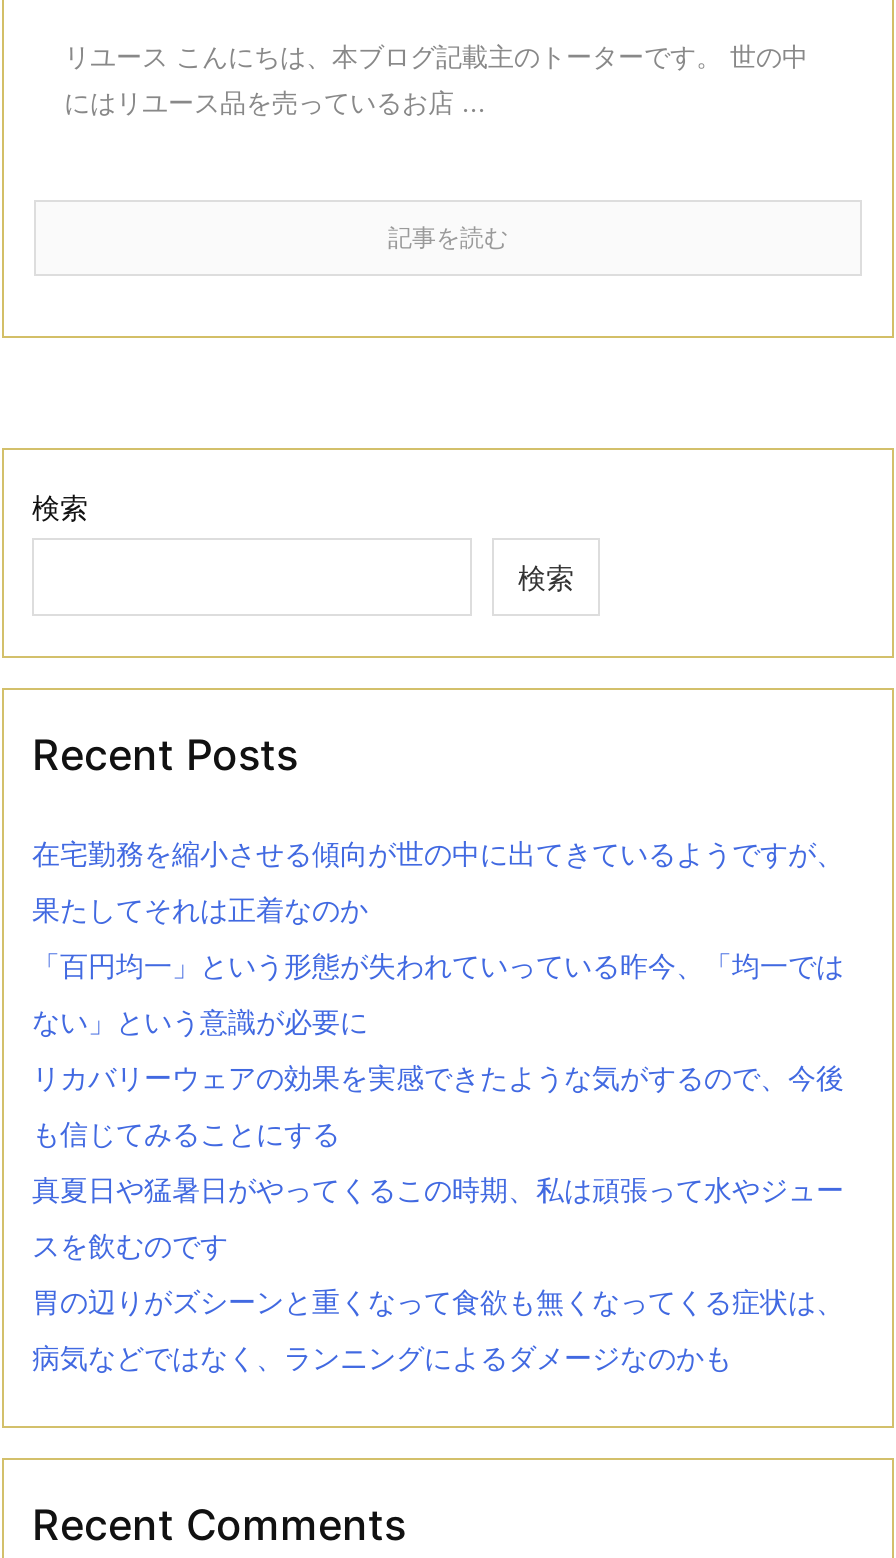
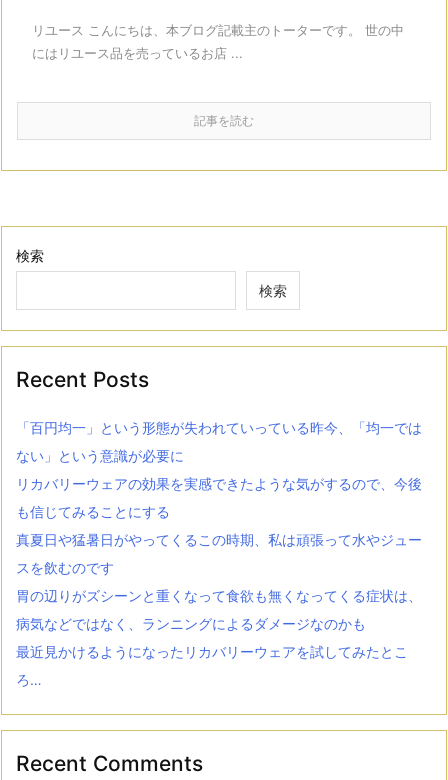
[32,836,844,926] 在宅勤務を縮小させる傾向が世の中に出てきているようですが、 | 果たしてそれは正着なのか -> none
moved [32,948,844,1374] -> [16,419,422,632]: 「百円均一」という形態が失われていっている昨今、「均一では | ない」という意識が必要に | リカバリーウェアの効果を実感できたような気がするので、今後 | も信じてみることにする | 真夏日や猛暑日がやってくるこの時期、私は頑張って水やジュー | スを飲むのです | 胃の辺りがズシーンと重くなって食欲も無くなってくる症状は、 | 病気などではなく、ランニングによるダメージなのかも
none -> [16,643,408,688] 最近見かけるようになったリカバリーウェアを試してみたとこ | ろ…

